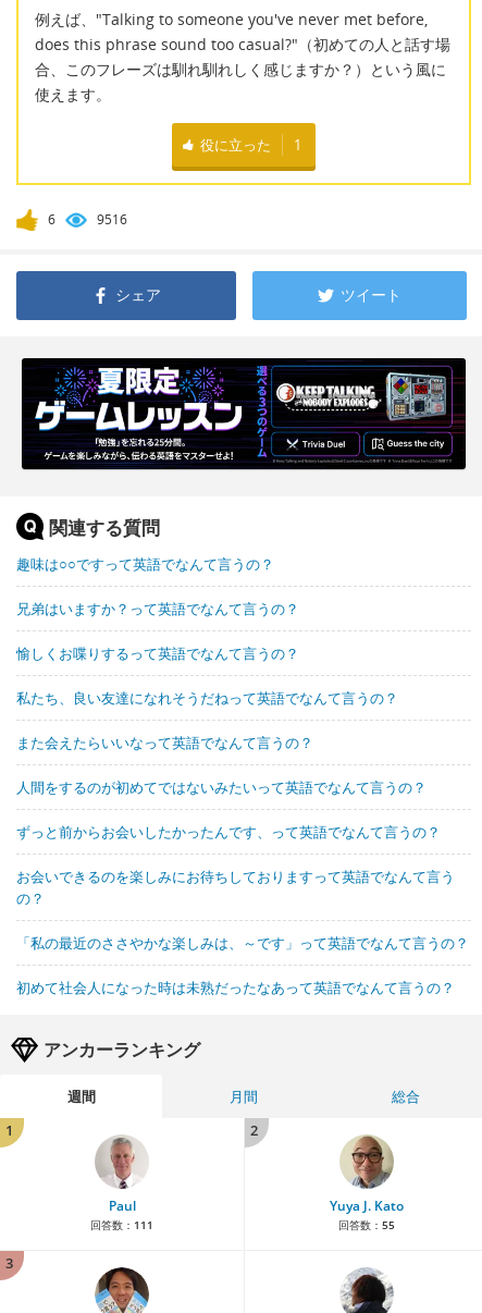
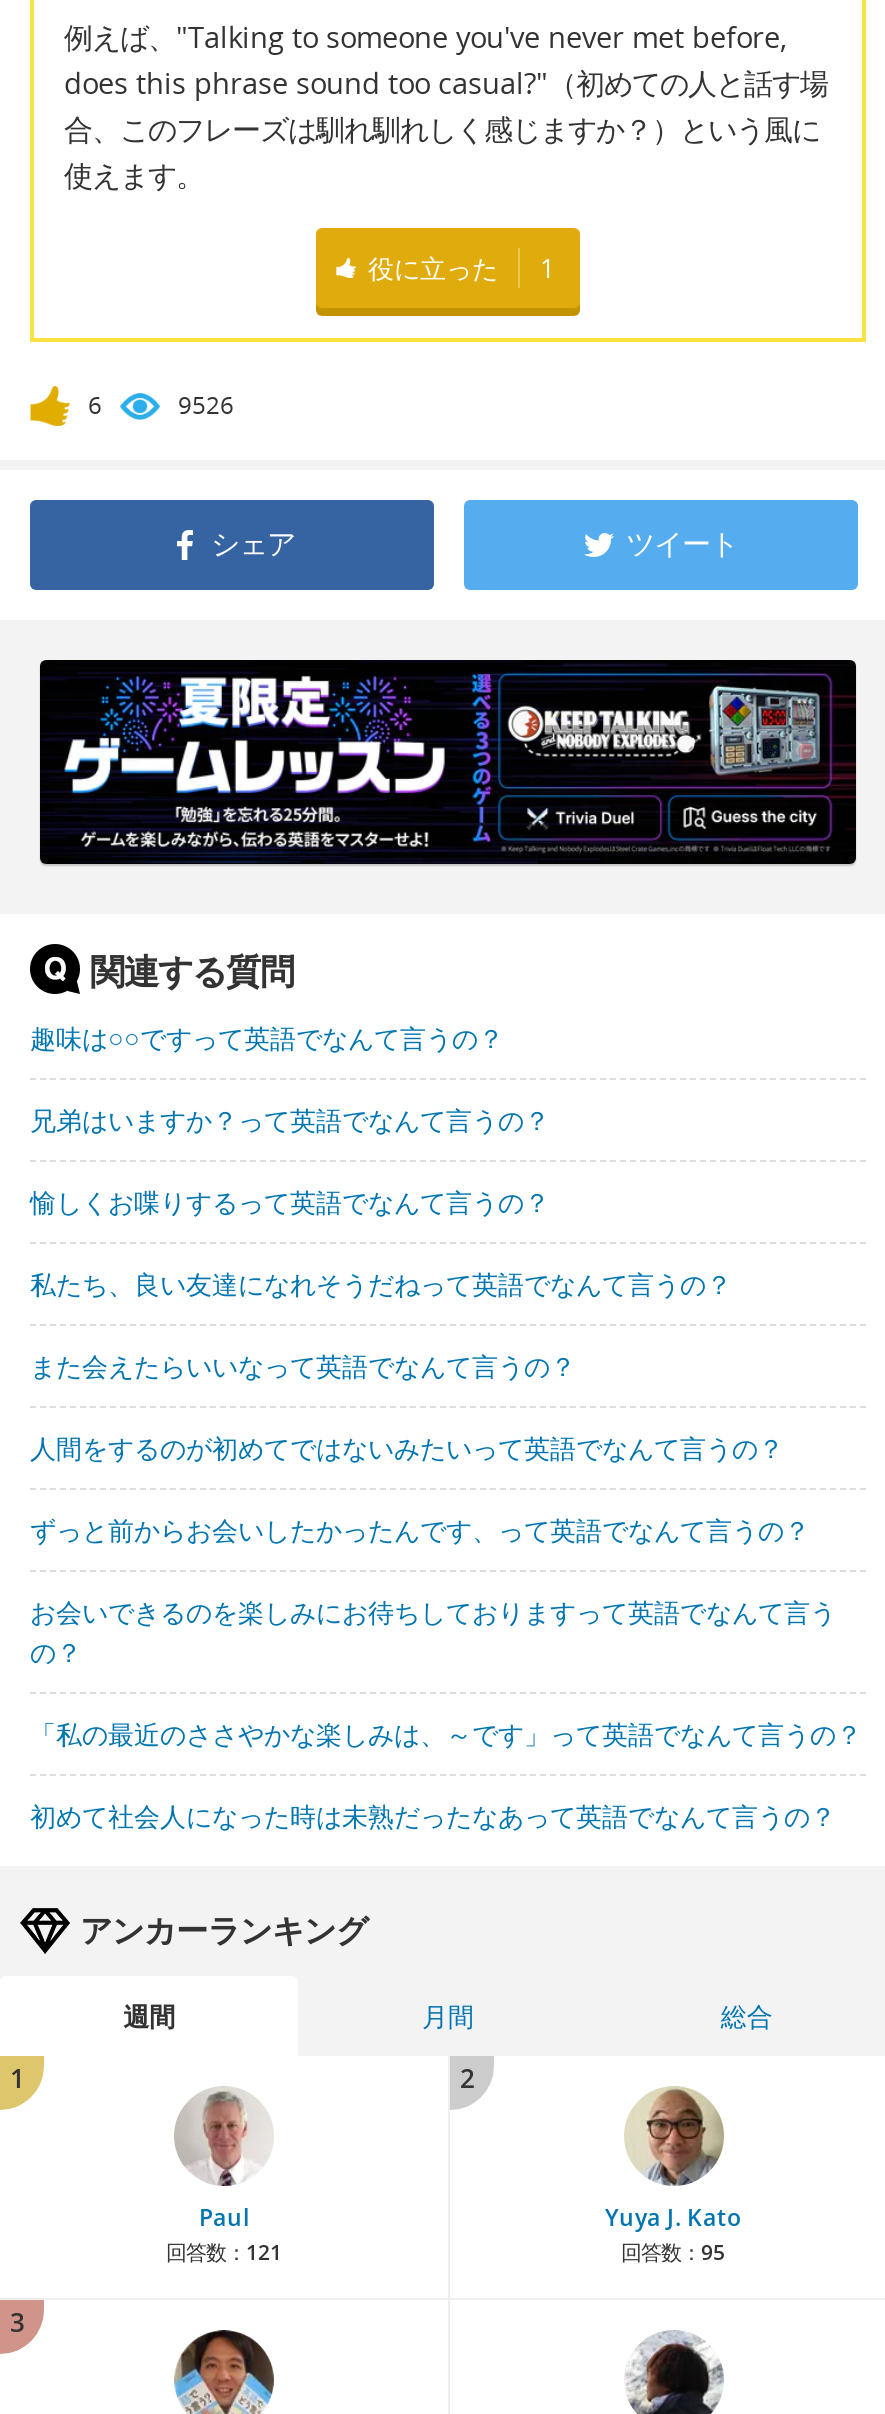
[97,210,127,228] 9516 -> [178,388,234,422] 9526
[90,1217,153,1232] 回答数：111 -> [166,2238,282,2266] 回答数：121
[338,1217,394,1232] 回答数：55 -> [621,2238,725,2266] 回答数：95

